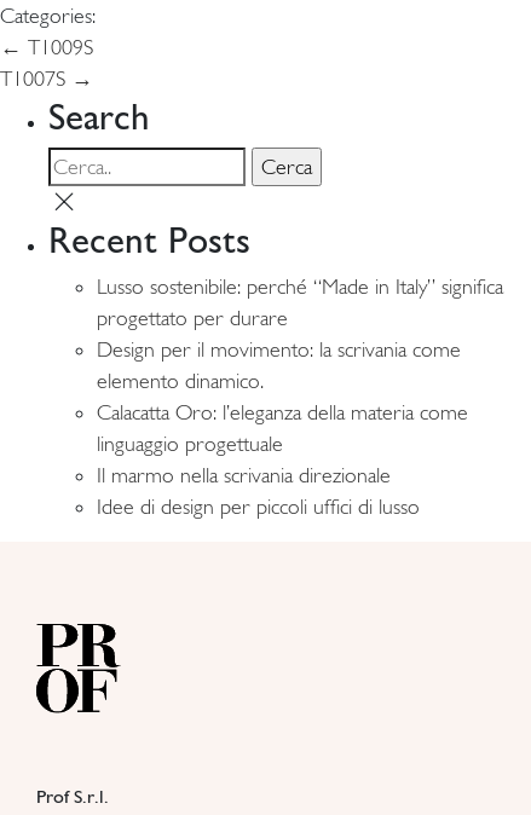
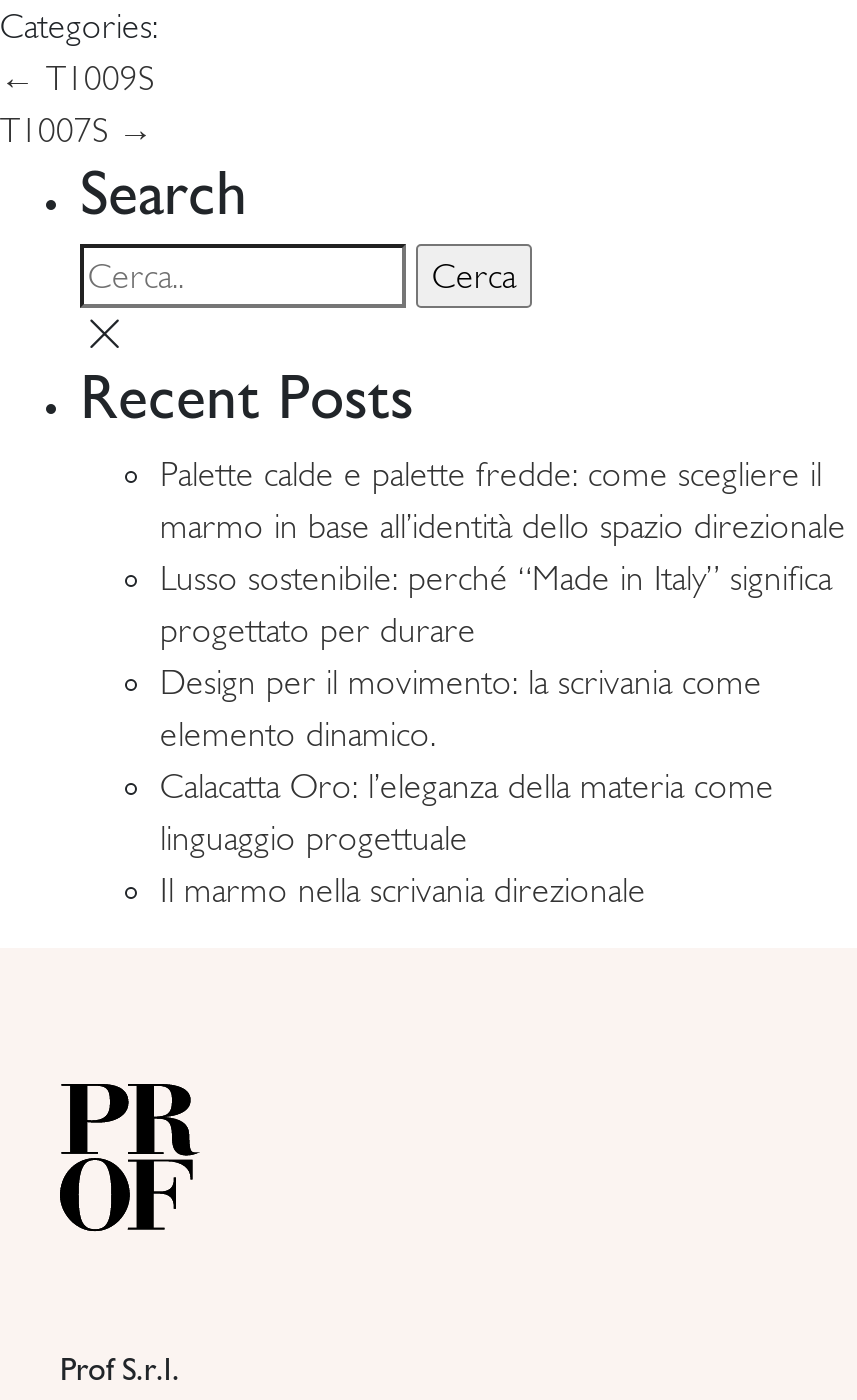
none -> [160,454,846,546] Palette calde e palette fredde: come scegliere il | marmo in base all’identità dello spazio direzionale
moved [97,274,503,487] -> [160,558,832,910]: Lusso sostenibile: perché “Made in Italy” significa | progettato per durare | Design per il movimento: la scrivania come | elemento dinamico. | Calacatta Oro: l’eleganza della materia come | linguaggio progettuale | Il marmo nella scrivania direzionale
[97,495,420,519] Idee di design per piccoli uffici di lusso -> none

